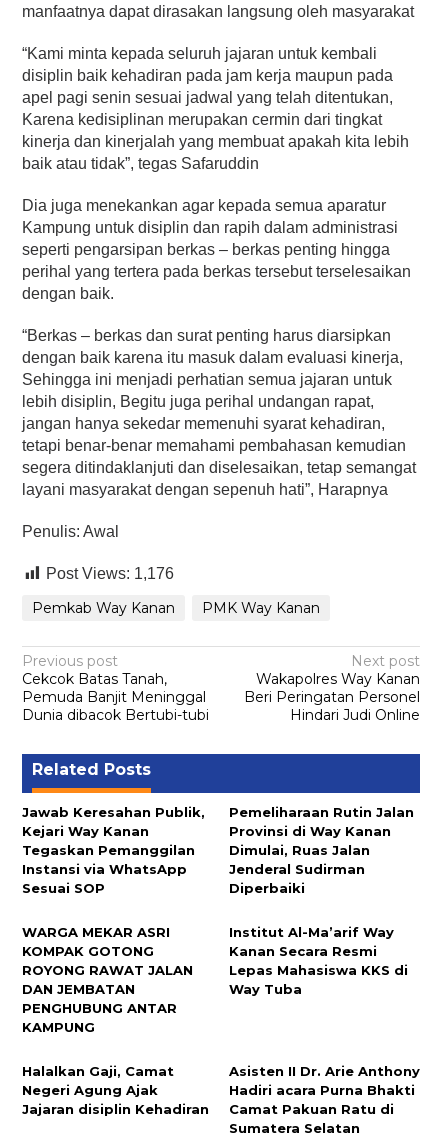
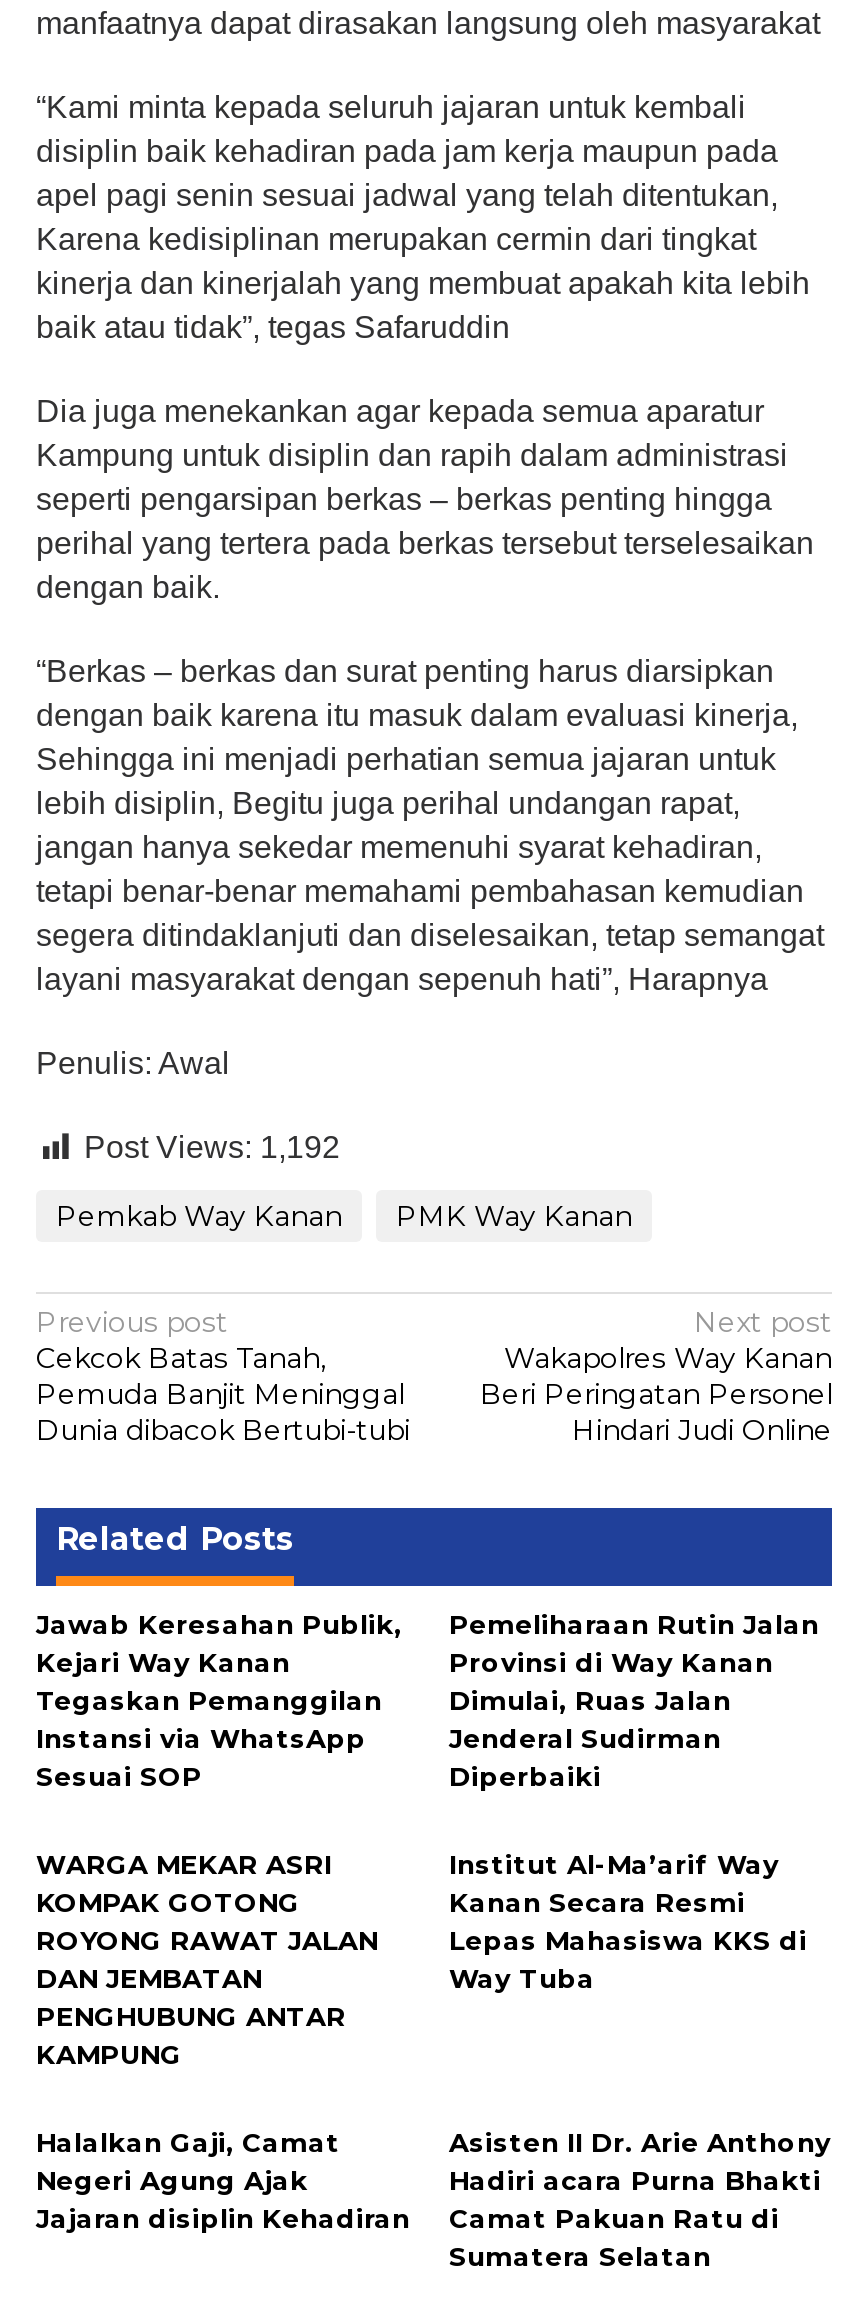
[46,565,174,582] Post Views: 1,176 -> [84,1131,340,1165] Post Views: 1,192

